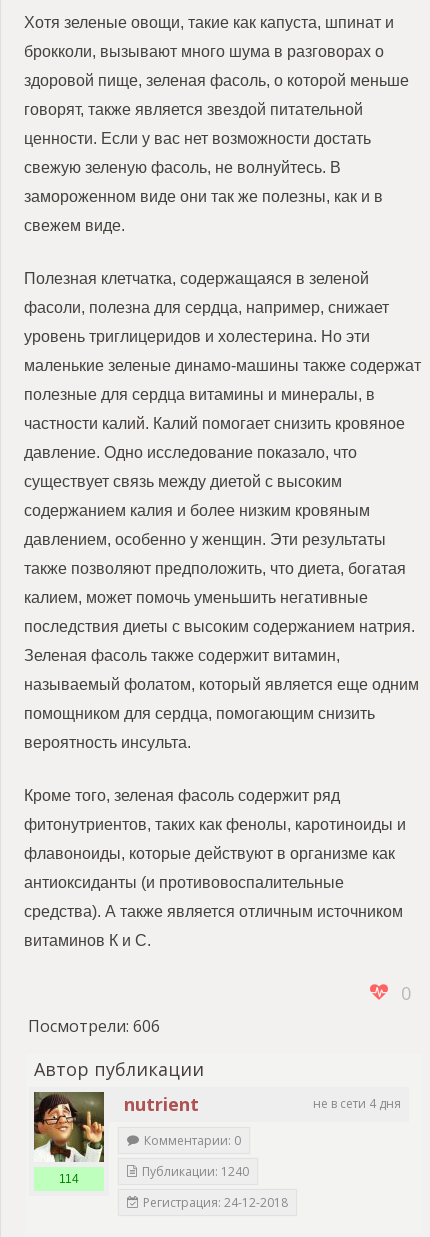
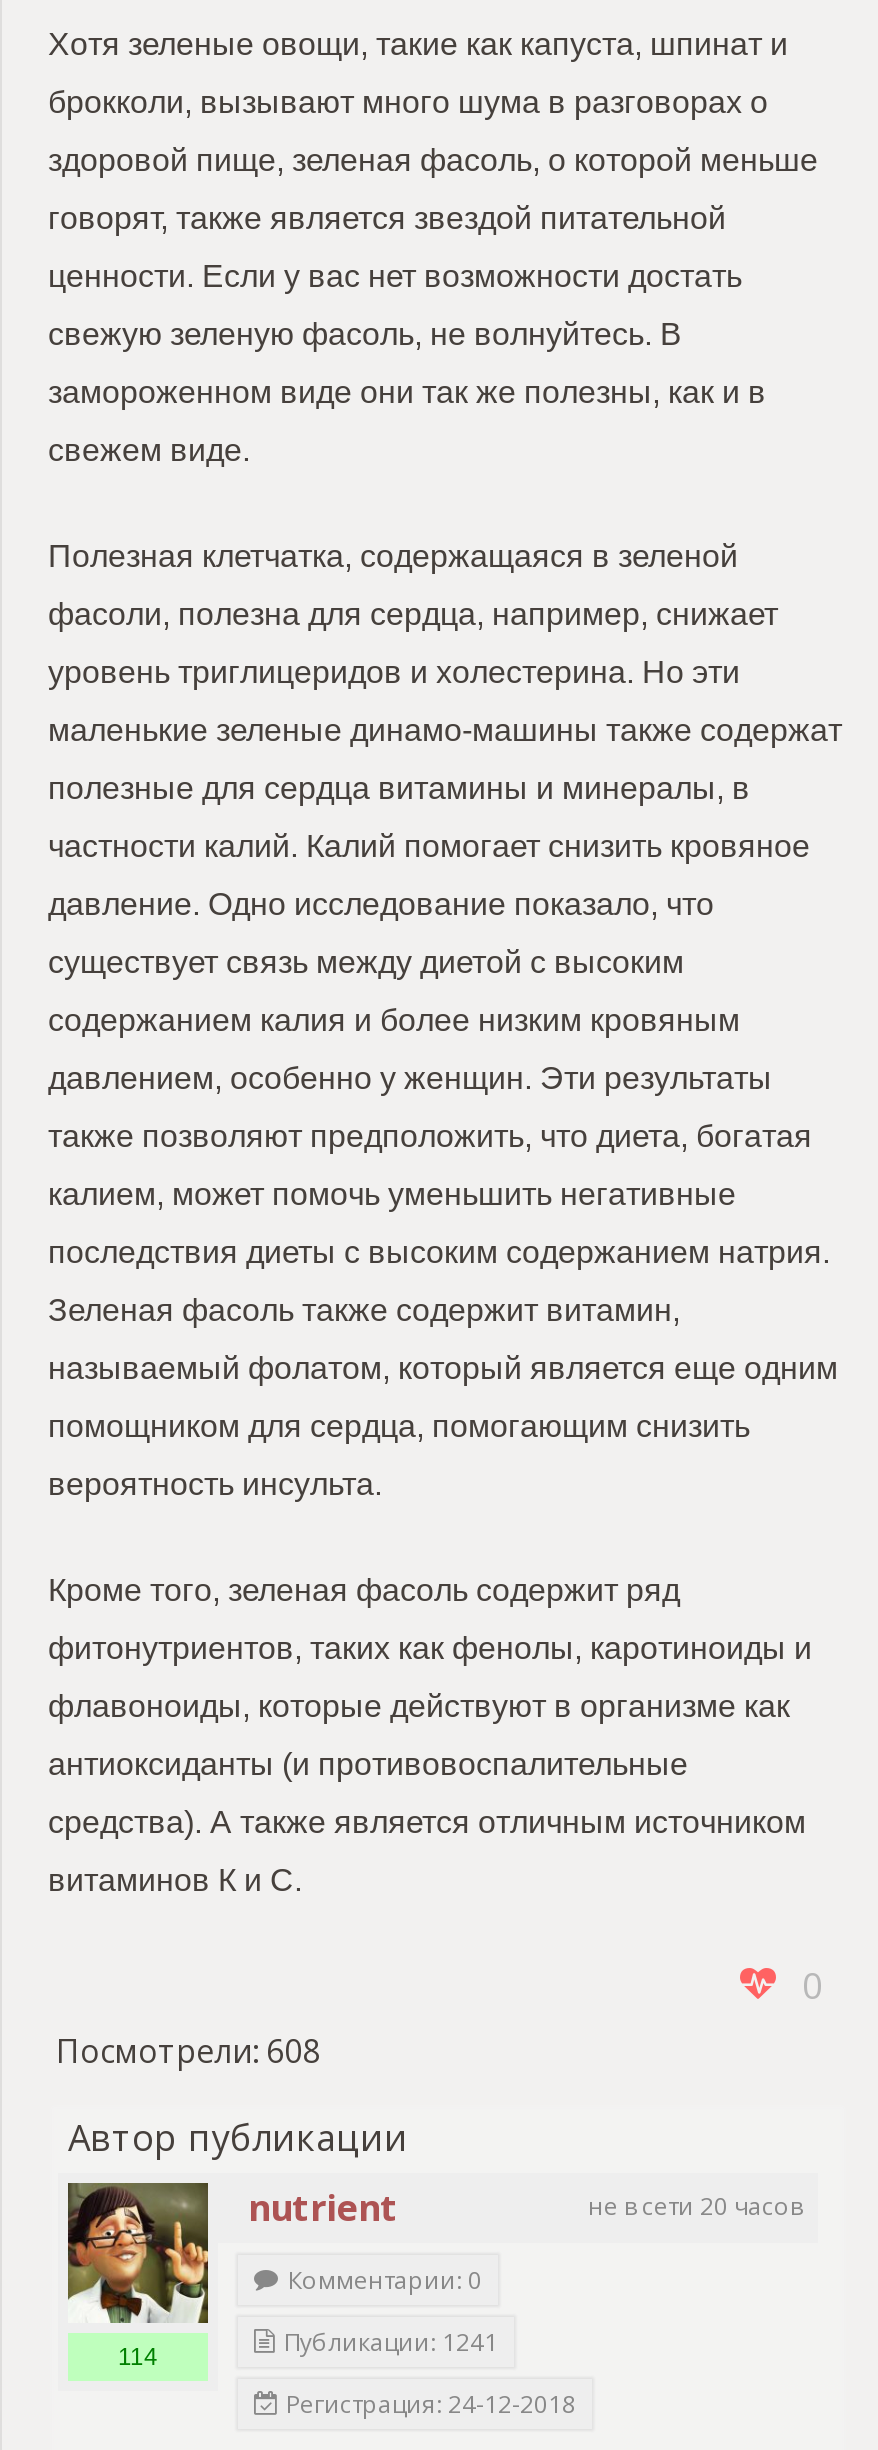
[28,1015,160,1037] Посмотрели: 606 -> [56,2028,320,2072] Посмотрели: 608
[313,1095,401,1112] не в сети 4 дня -> [588,2188,802,2222] не в сети 20 часов
[142,1163,249,1180] Публикации: 1240 -> [284,2324,498,2358] Публикации: 1241

